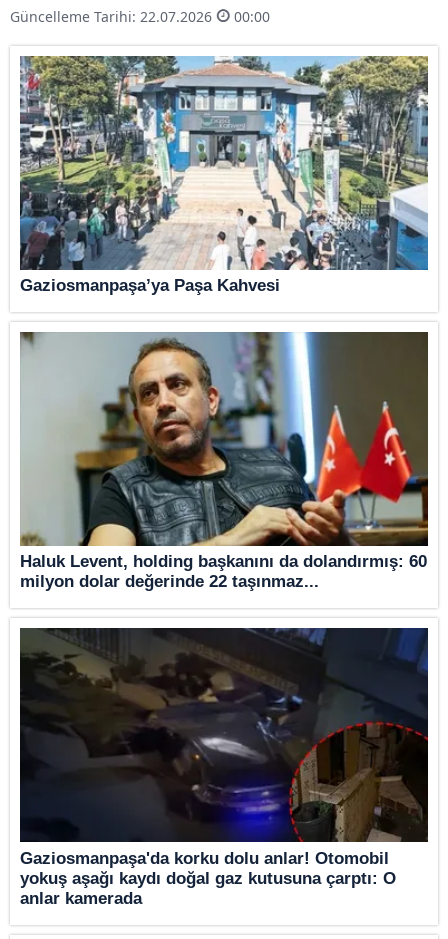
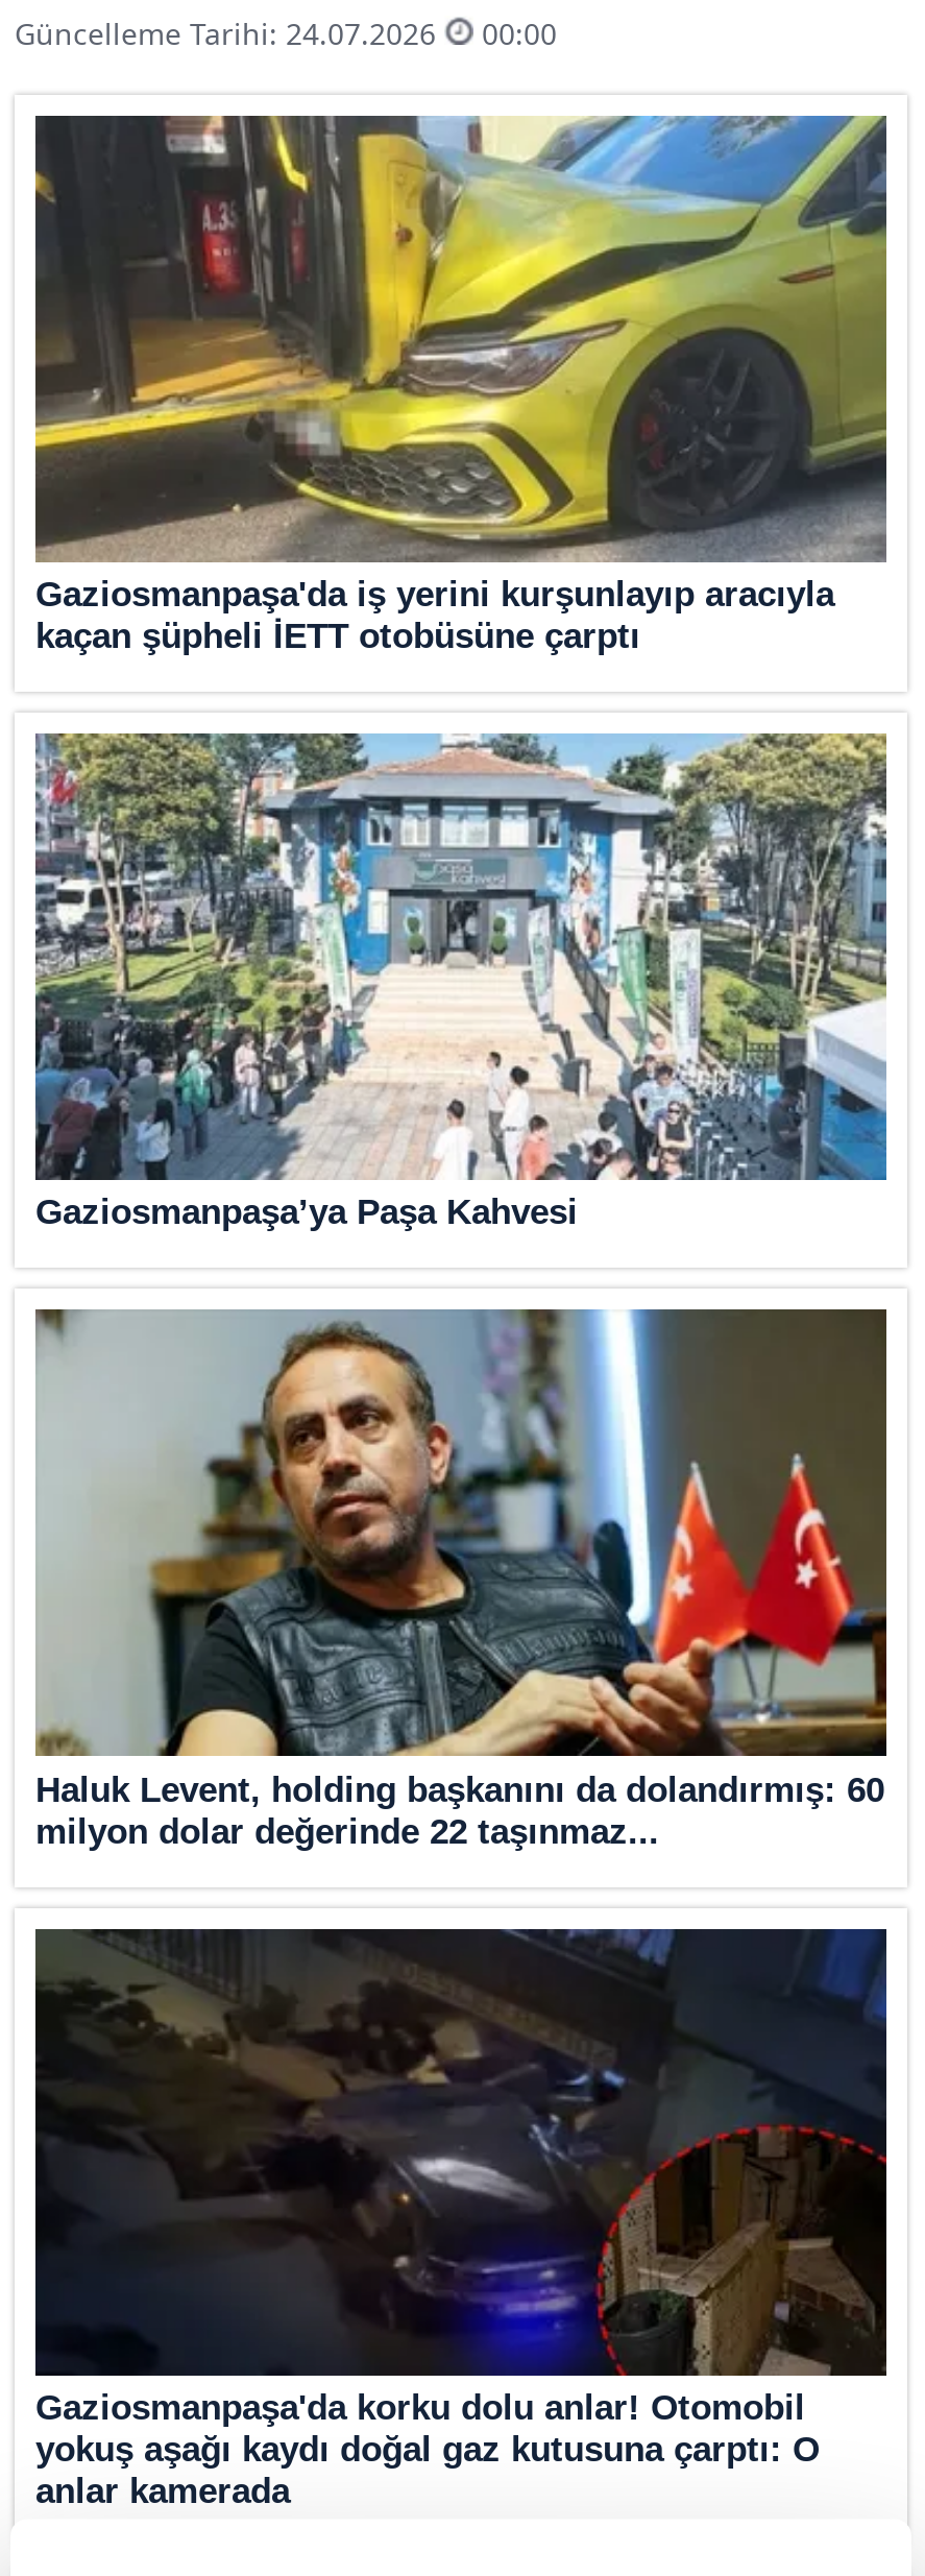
[10,7,216,26] Güncelleme Tarihi: 22.07.2026 -> [15,14,444,53] Güncelleme Tarihi: 24.07.2026
none -> [33,114,889,657] [image] | Gaziosmanpaşa'da iş yerini kurşunlayıp aracıyla | kaçan şüpheli İETT otobüsüne çarptı

